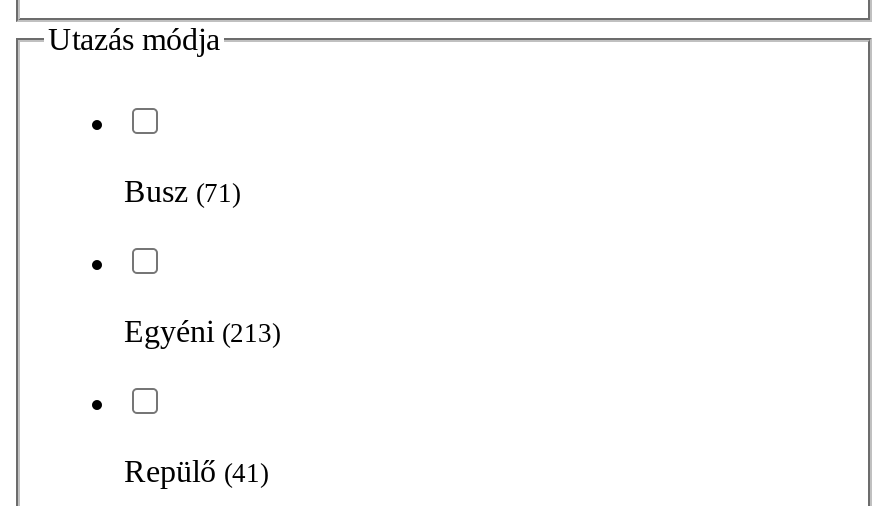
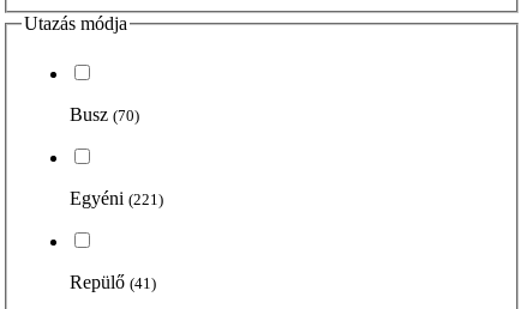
[124,173,240,207] Busz (71) -> [70,104,139,124] Busz (70)
[124,313,280,347] Egyéni (213) -> [70,188,163,208] Egyéni (221)

